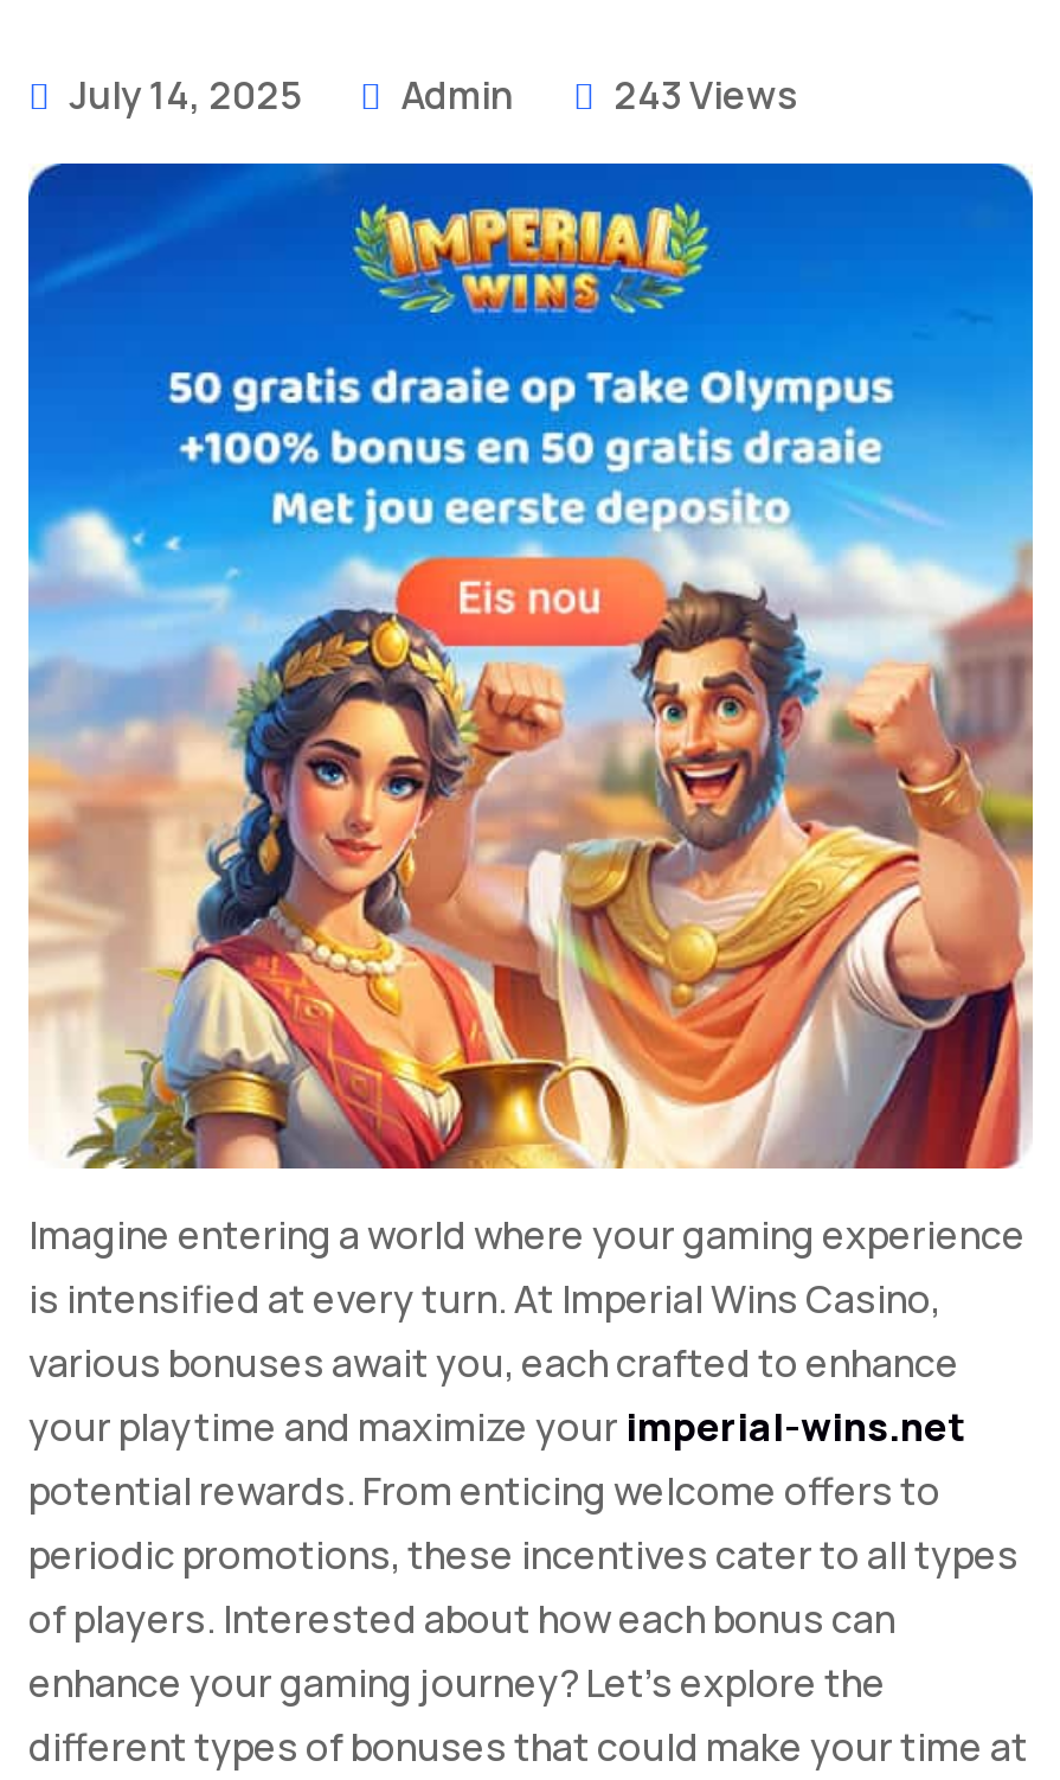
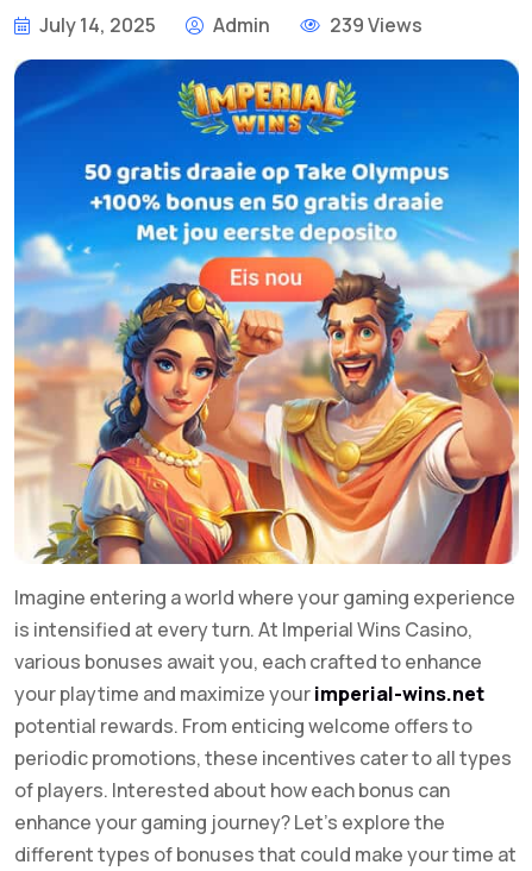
[606,68,798,120] 243 Views -> [326,12,423,38] 239 Views

